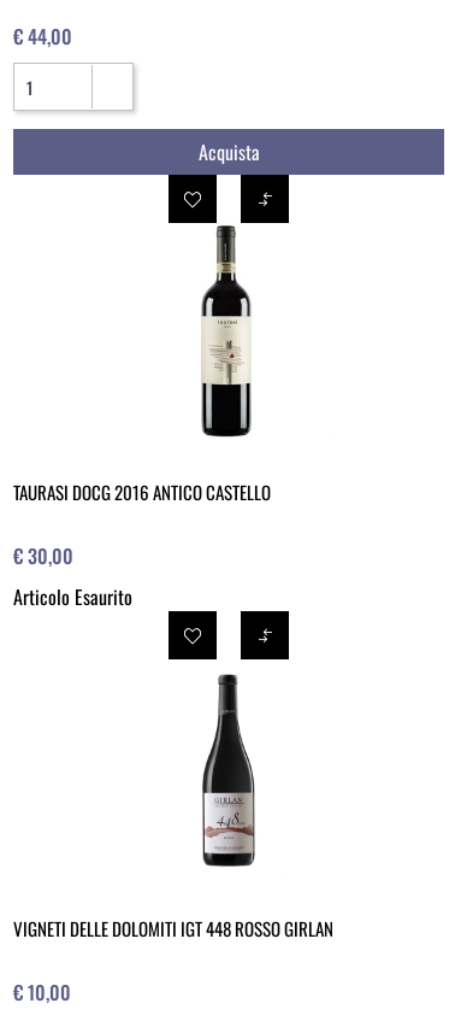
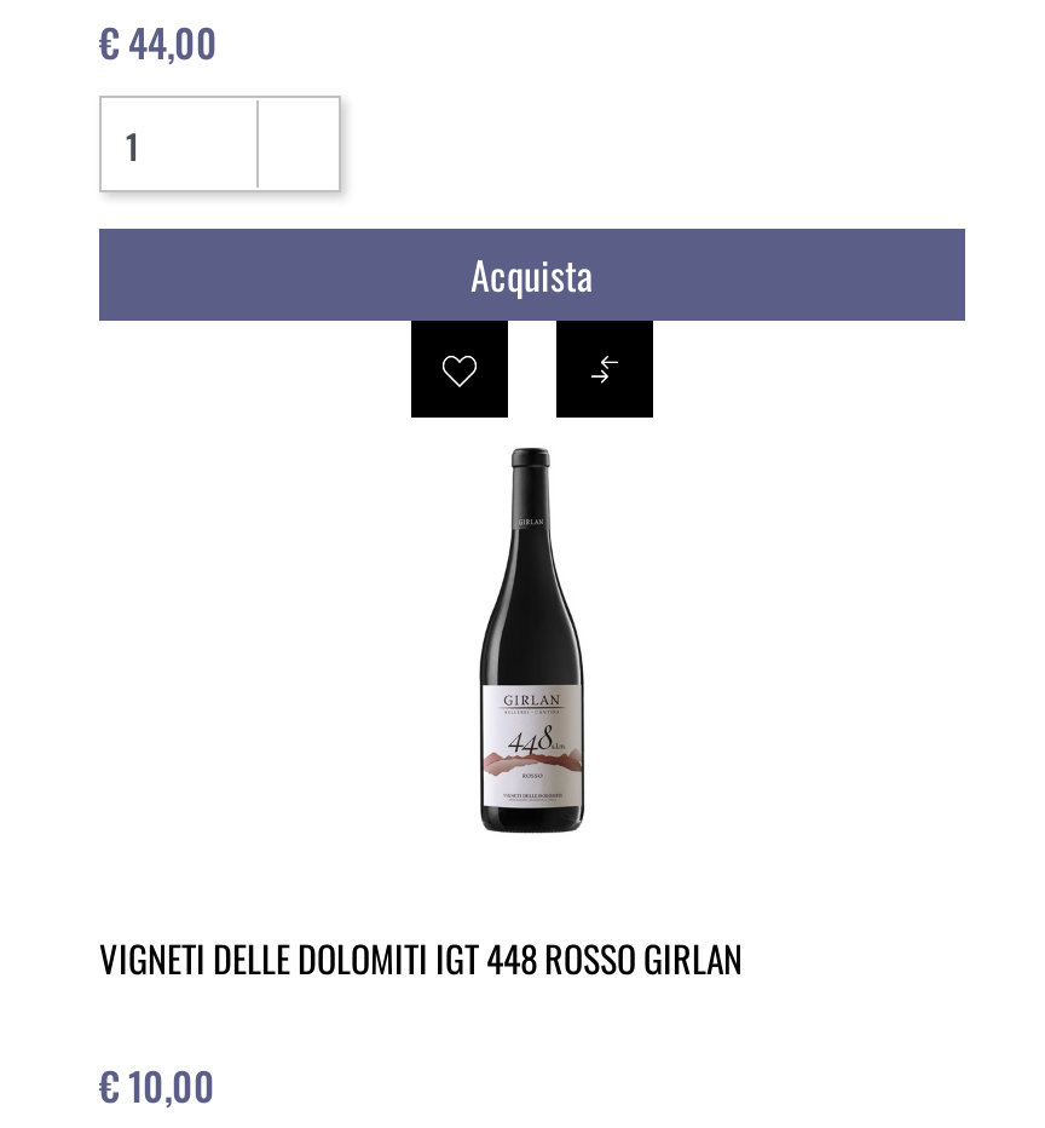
[13,224,271,611] [image] | TAURASI DOCG 2016 ANTICO CASTELLO | € 30,00 | Articolo Esaurito -> none

